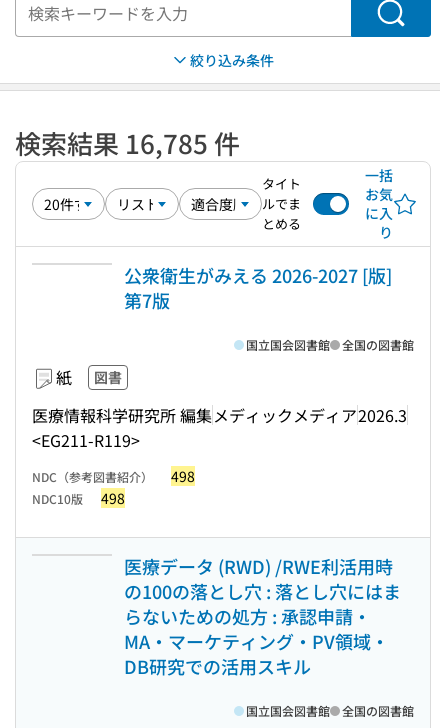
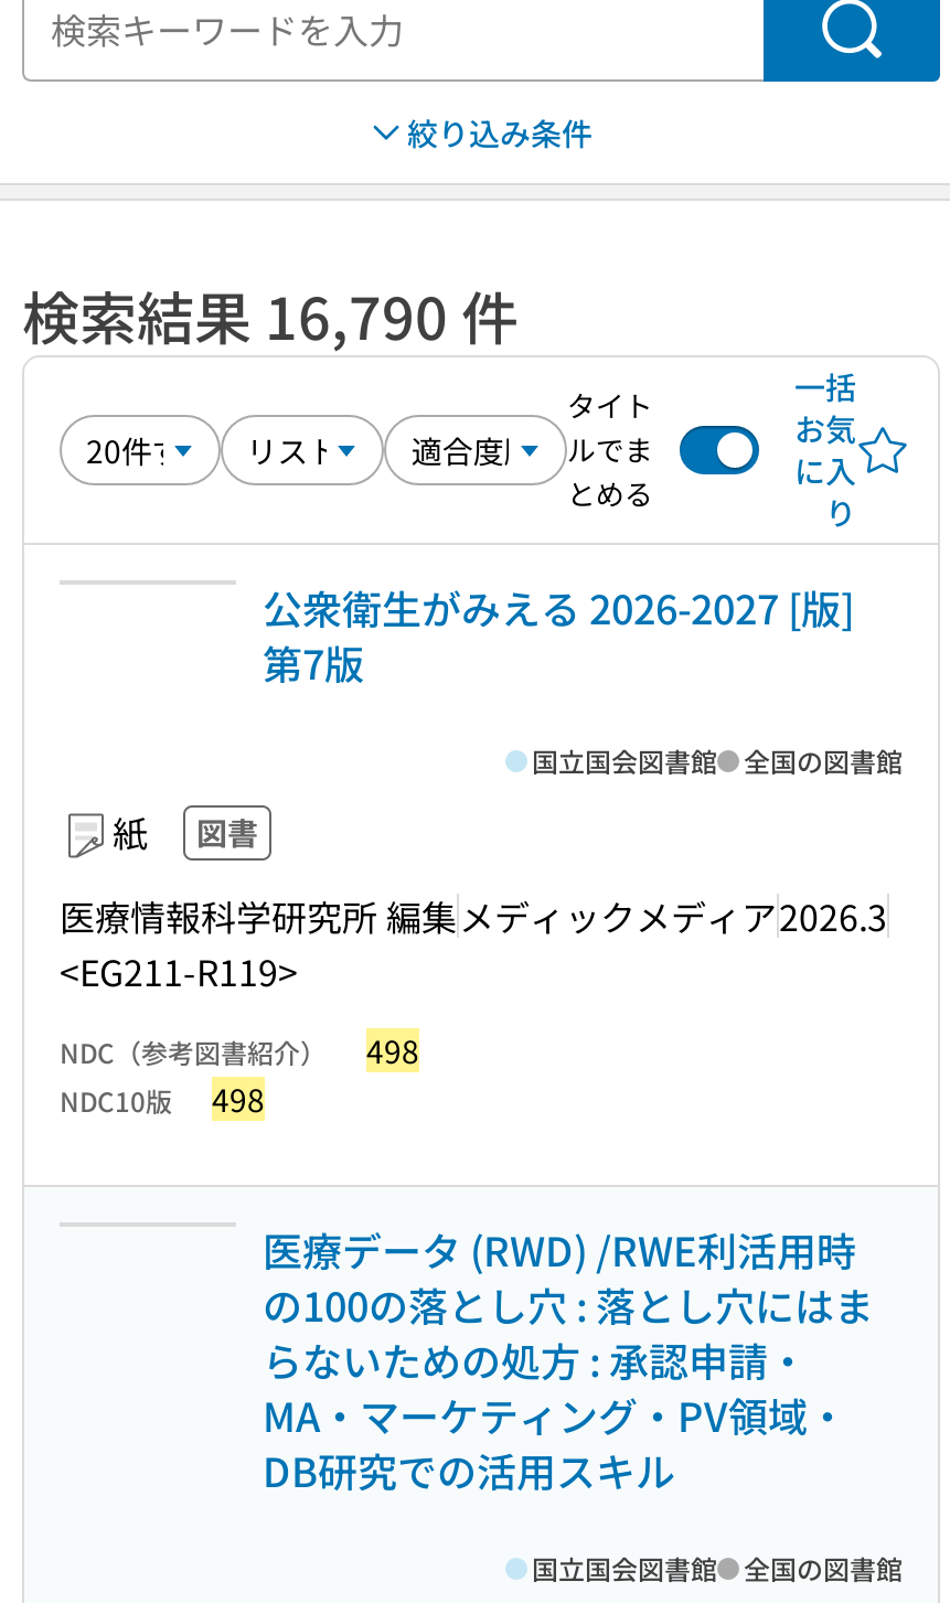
[15,124,240,161] 検索結果 16,785 件 -> [22,274,519,355] 検索結果 16,790 件

